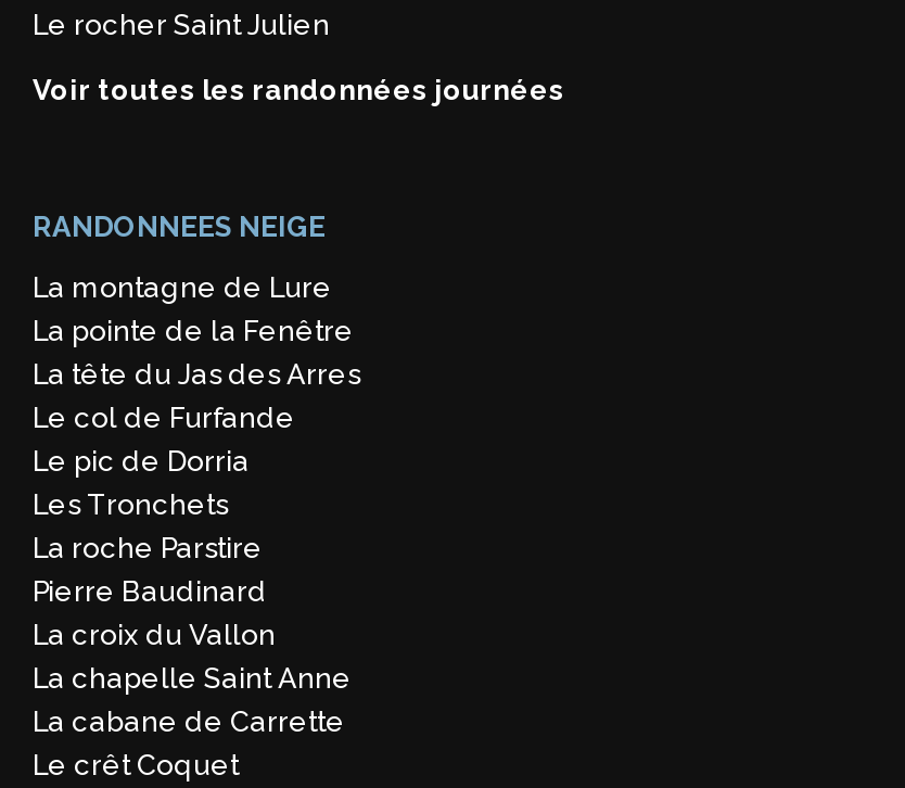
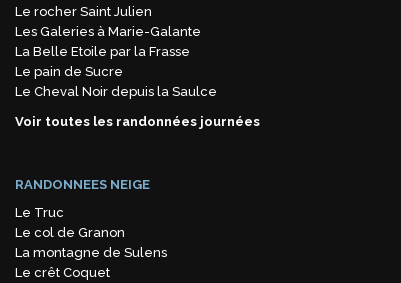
none -> [15,23,217,98] Les Galeries à Marie-Galante | La Belle Etoile par la Frasse | Le pain de Sucre | Le Cheval Noir depuis la Saulce
moved [33,73,564,242] -> [15,113,260,191]: Voir toutes les randonnées journées | RANDONNEES NEIGE
[33,270,360,737] La montagne de Lure | La pointe de la Fenêtre | La tête du Jas des Arres | Le col de Furfande | Le pic de Dorria | Les Tronchets | La roche Parstire | Pierre Baudinard | La croix du Vallon | La chapelle Saint Anne | La cabane de Carrette -> [15,204,167,259] Le Truc | Le col de Granon | La montagne de Sulens

